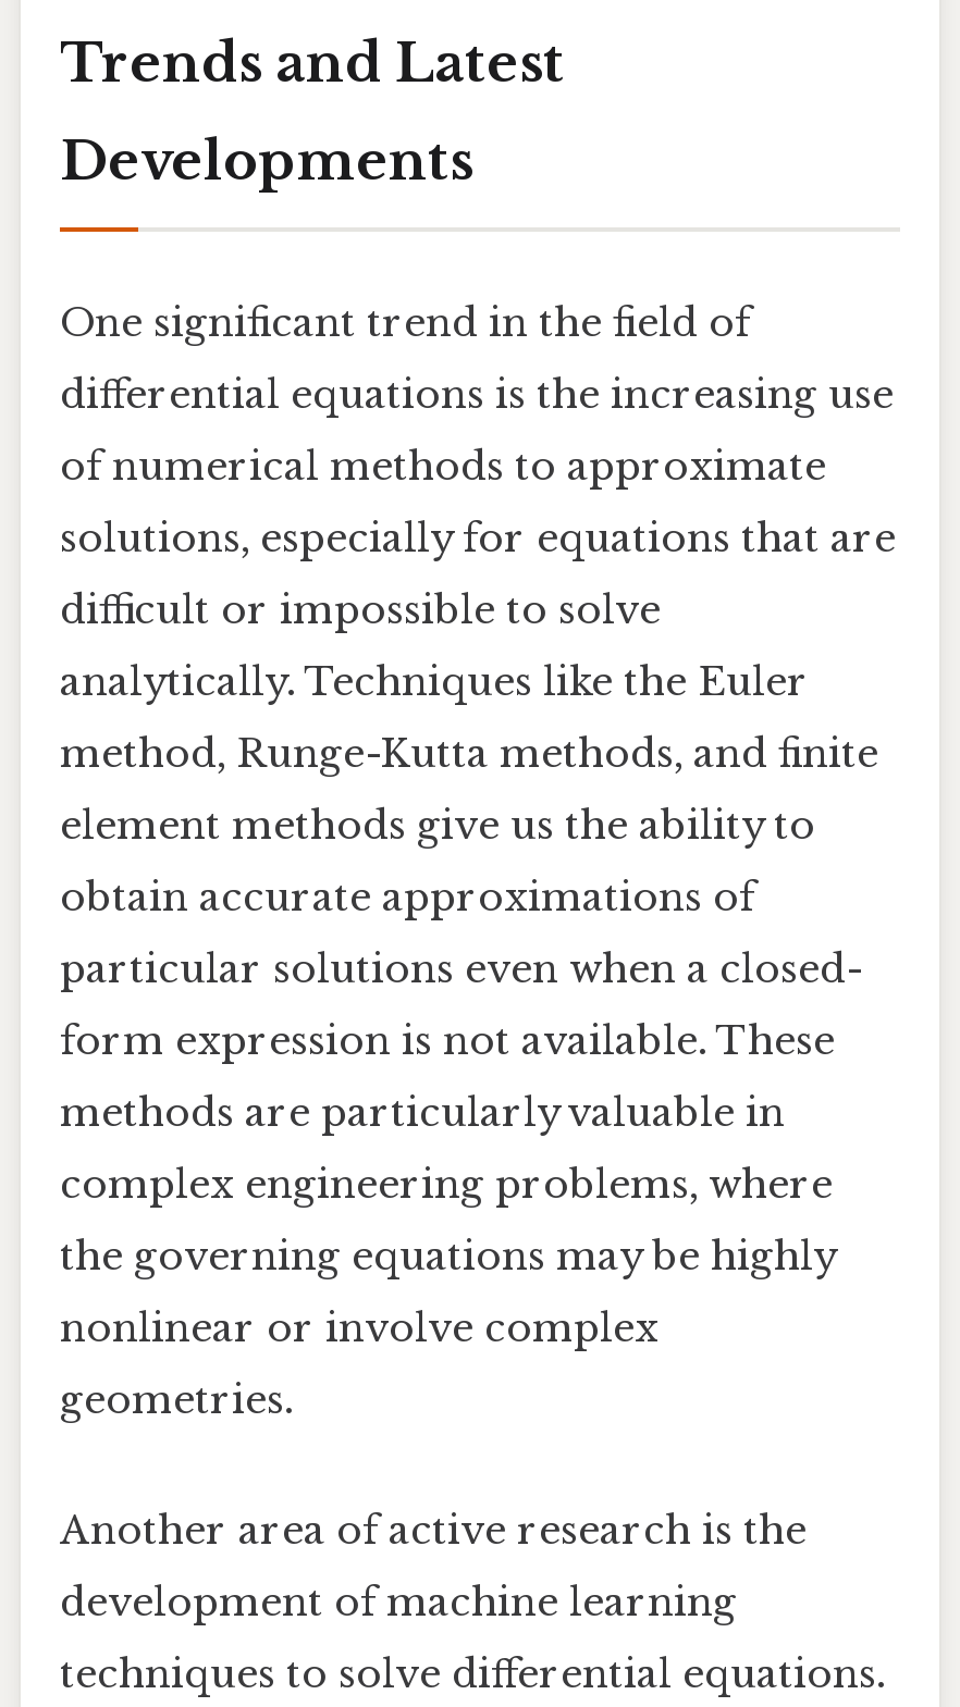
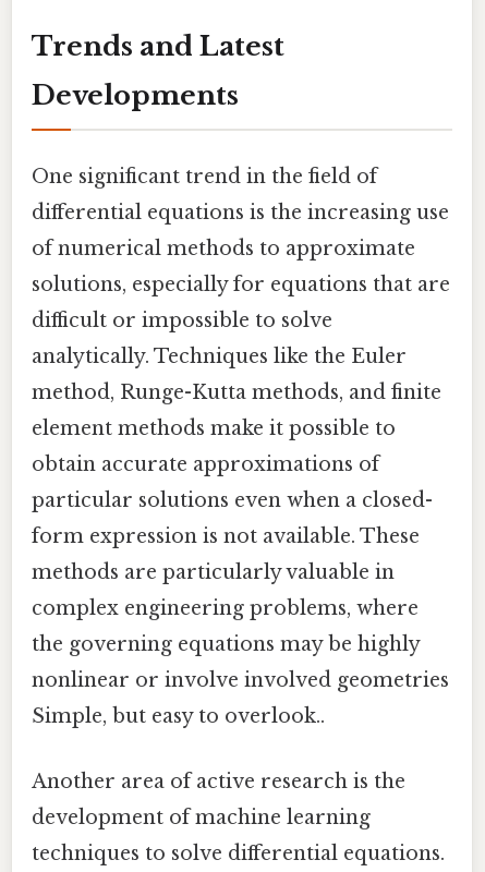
[60,803,815,851] element methods give us the ability to -> [32,417,396,441] element methods make it possible to
[60,1306,659,1353] nonlinear or involve complex -> [32,669,449,693] nonlinear or involve involved geometries
[60,1377,293,1425] geometries. -> [32,705,325,729] Simple, but easy to overlook..

